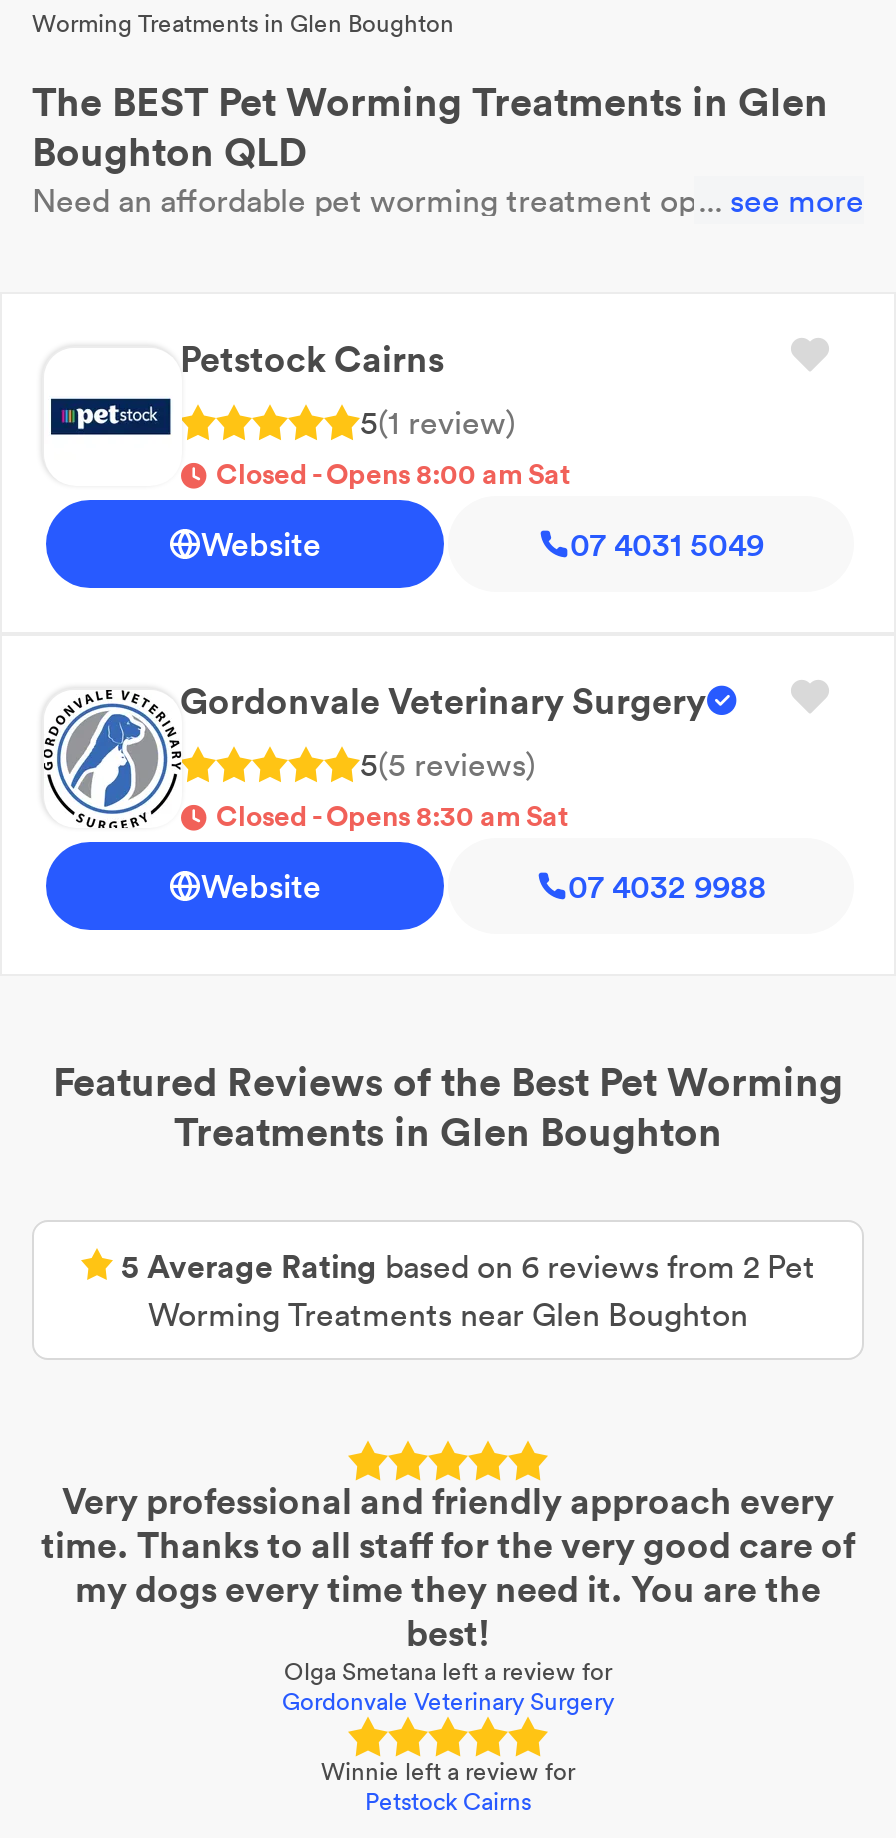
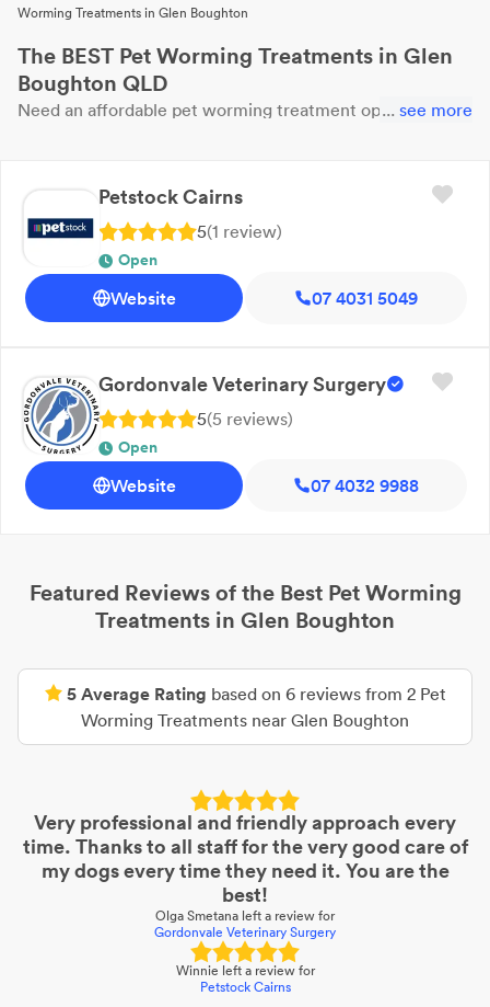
[216,456,570,492] Closed - Opens 8:00 am Sat -> [118,250,157,270] Open
[216,798,568,834] Closed - Opens 8:30 am Sat -> [118,437,157,457] Open

